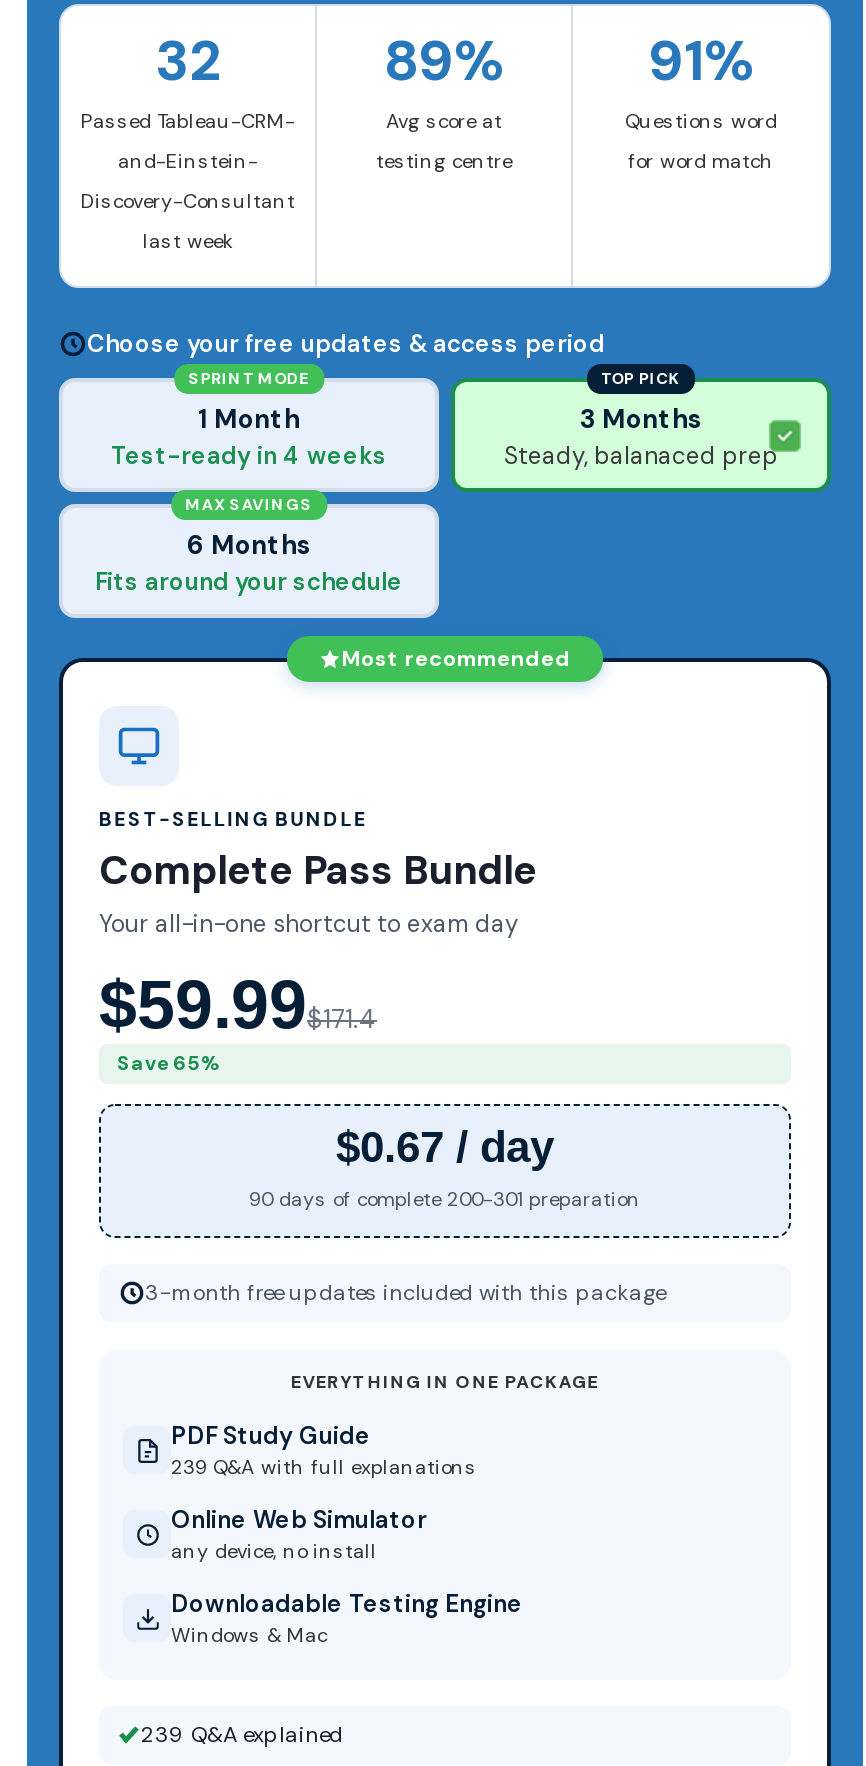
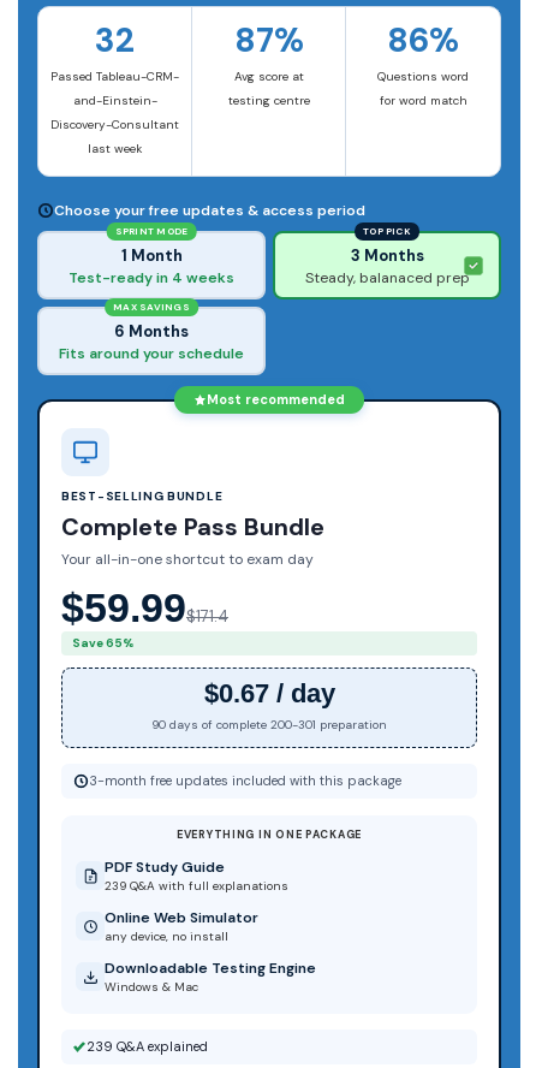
[384,23,504,97] 89% -> [234,17,303,62] 87%
[648,23,754,97] 91% -> [387,17,459,62] 86%

